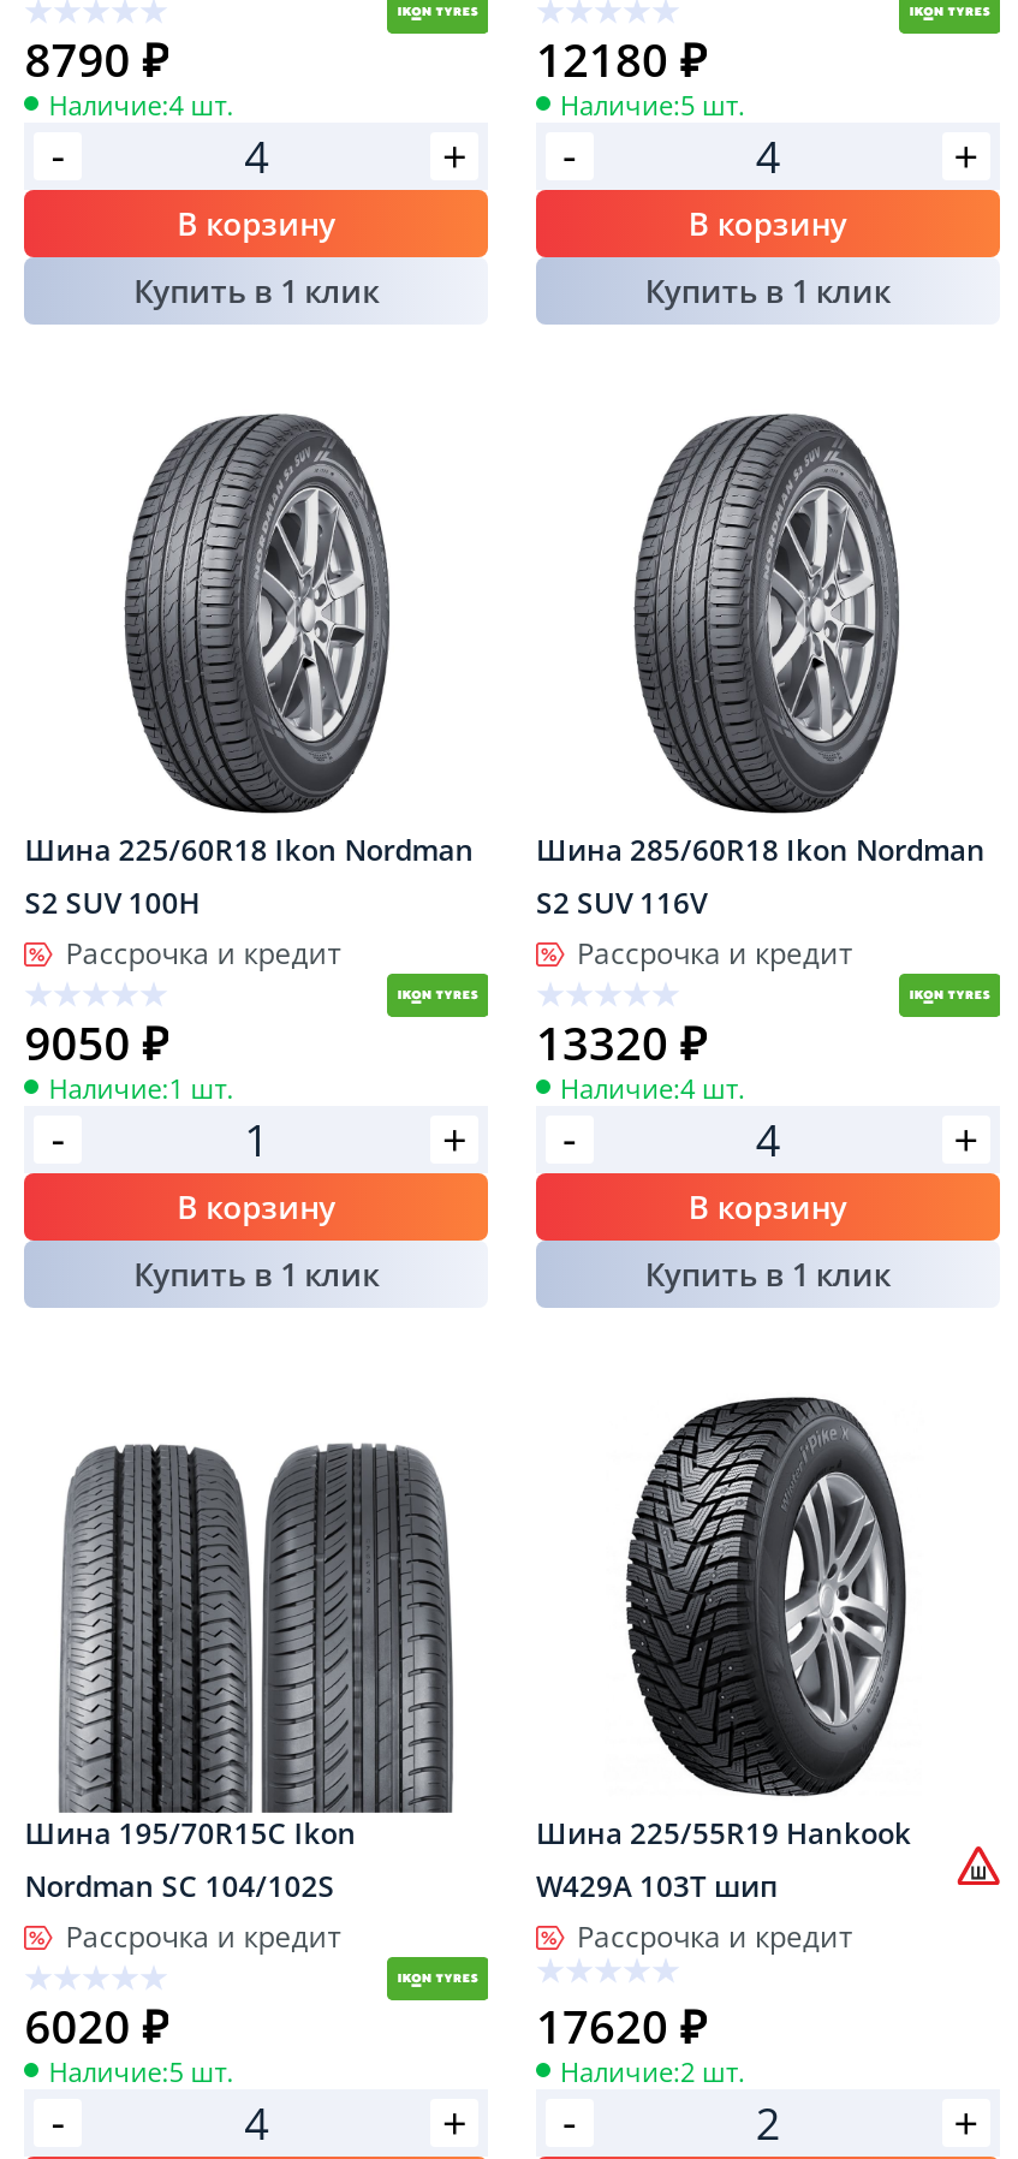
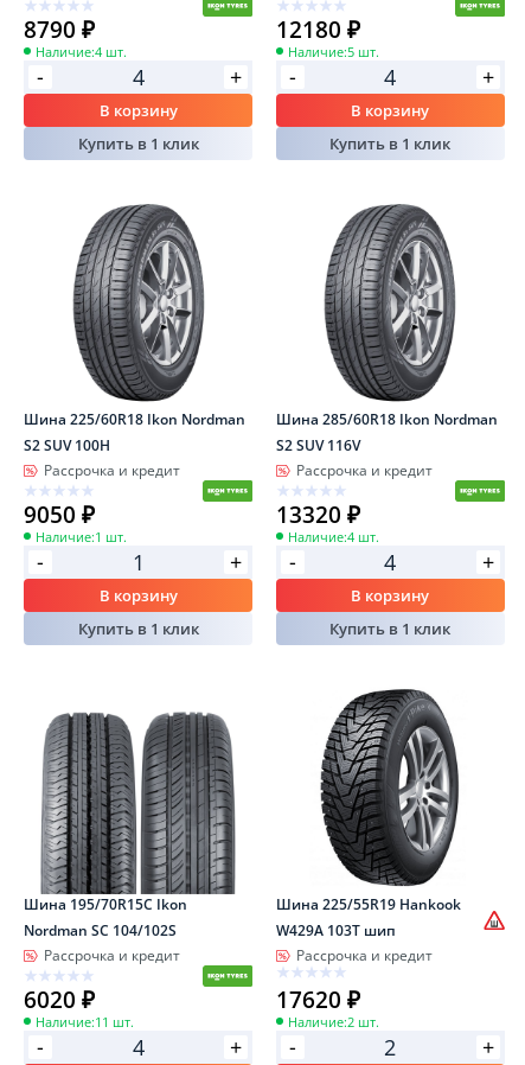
[49,2053,234,2089] Наличие:5 шт. -> [36,1013,134,1030] Наличие:11 шт.

